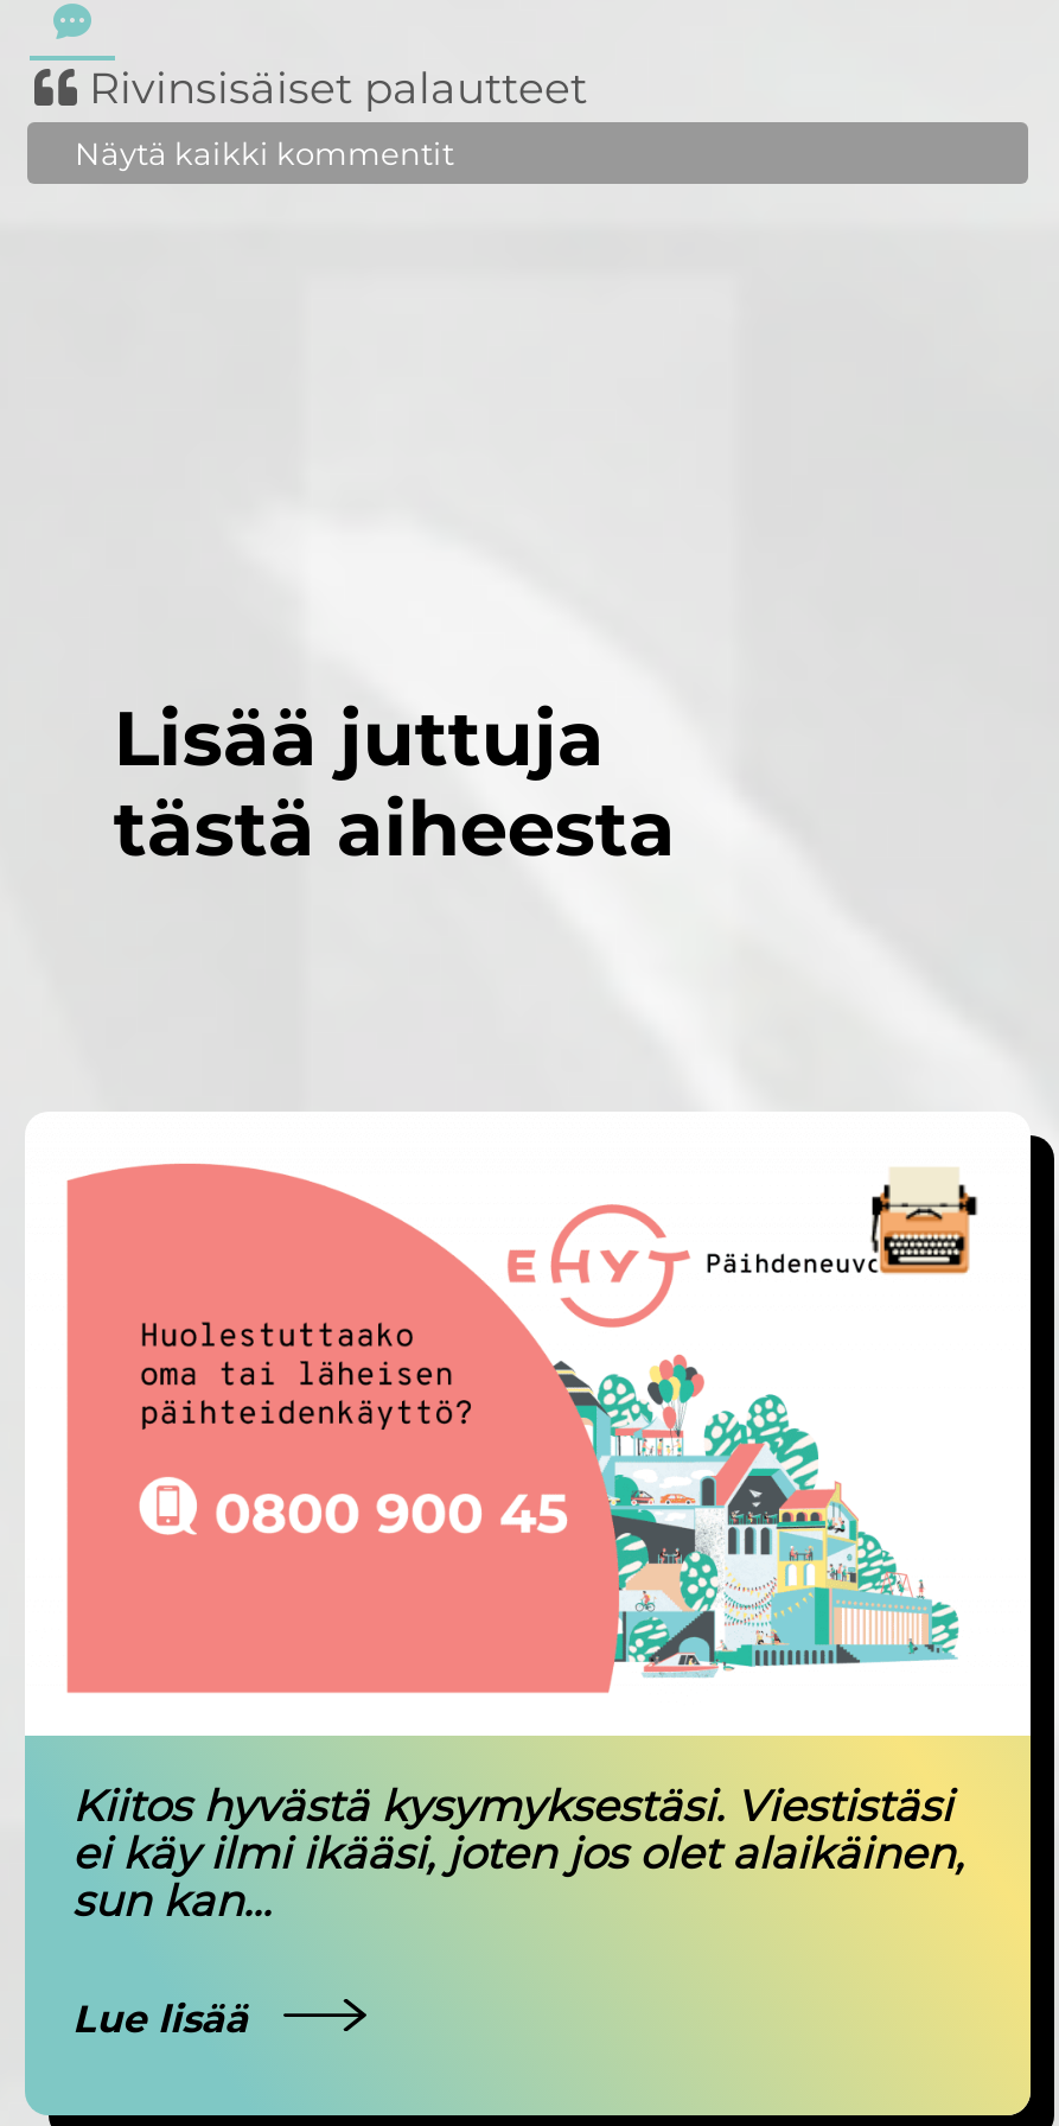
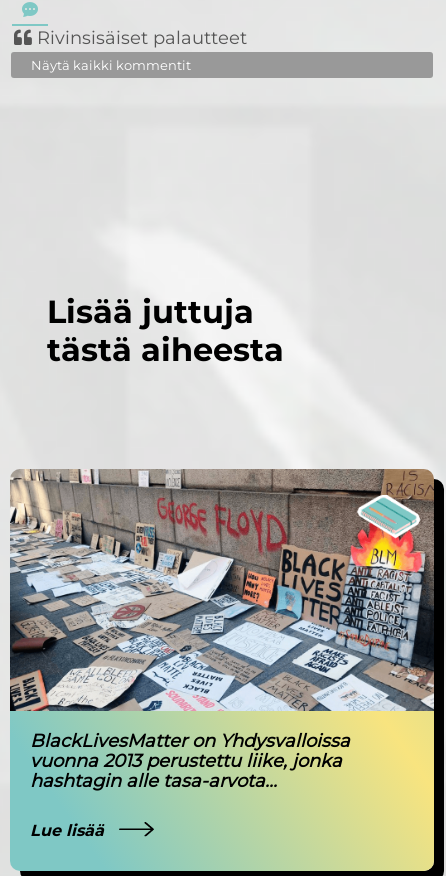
[25,1114,1033,1927] [image] | Kiitos hyvästä kysymyksestäsi. Viestistäsi | ei käy ilmi ikääsi, joten jos olet alaikäinen, | sun kan... -> [9,468,435,792] [image] | BlackLivesMatter on Yhdysvalloissa | vuonna 2013 perustettu liike, jonka | hashtagin alle tasa-arvota...

